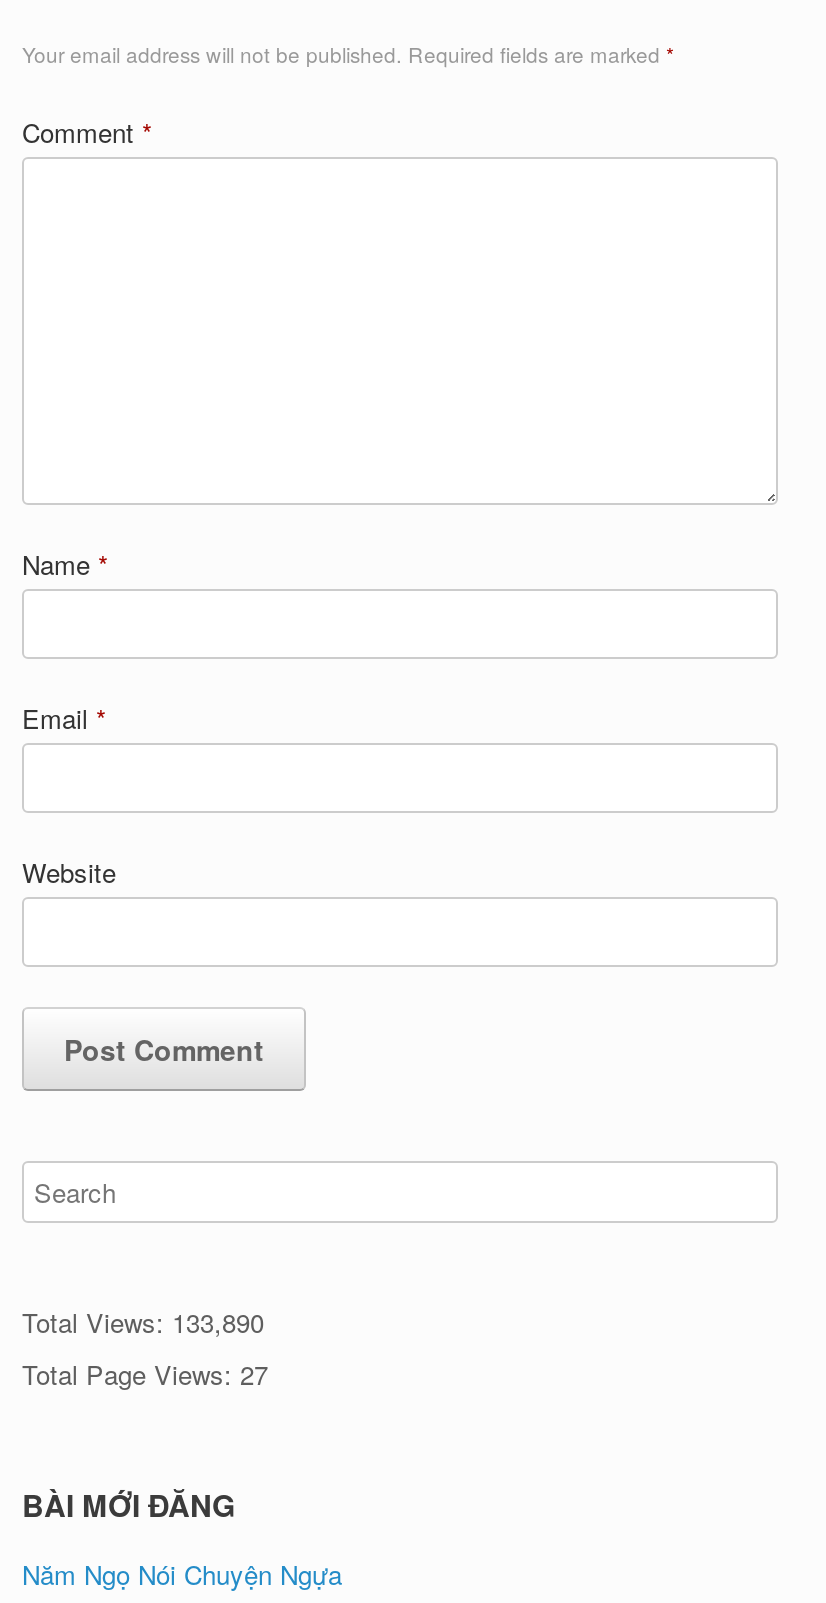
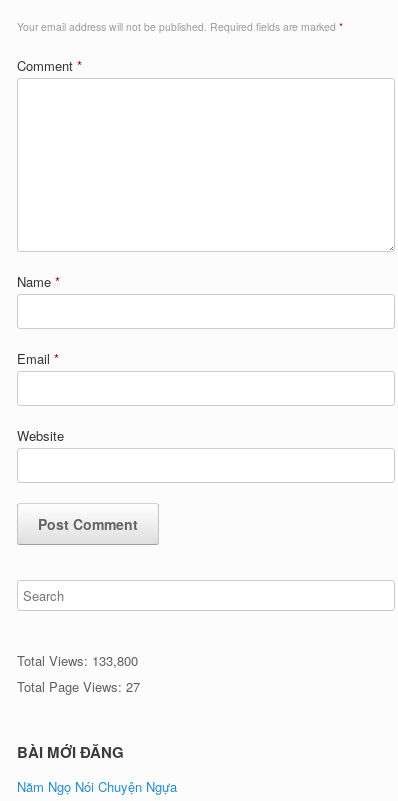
[22,1304,264,1342] Total Views: 133,890 -> [17,651,138,670] Total Views: 133,800

